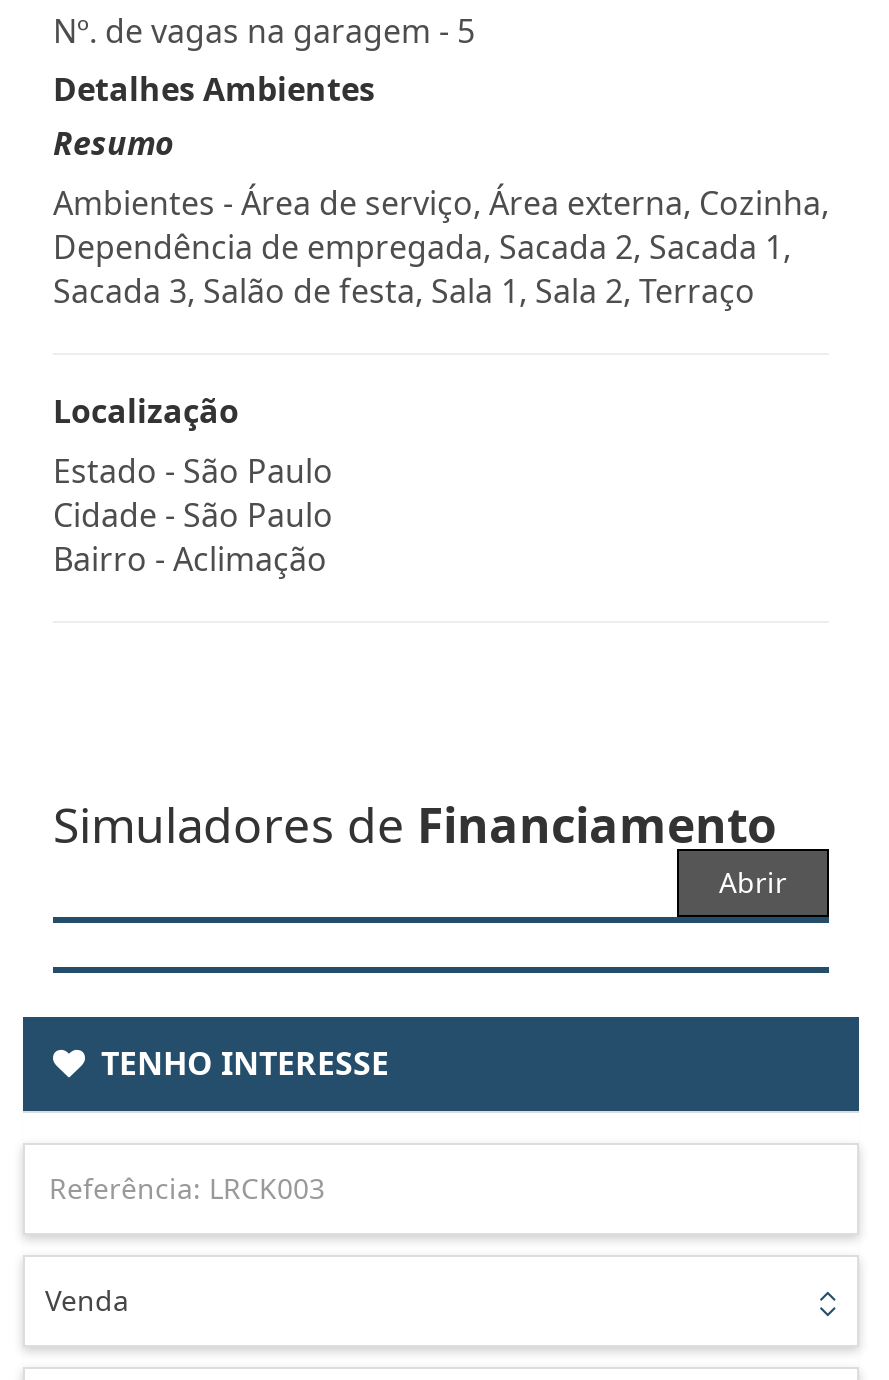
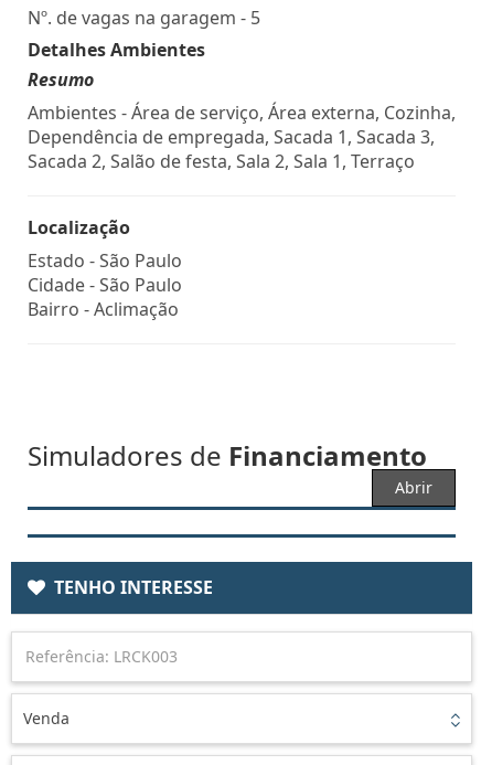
[53,225,791,269] Dependência de empregada, Sacada 2, Sacada 1, -> [28,125,435,149] Dependência de empregada, Sacada 1, Sacada 3,
[53,269,755,313] Sacada 3, Salão de festa, Sala 1, Sala 2, Terraço -> [28,149,415,173] Sacada 2, Salão de festa, Sala 2, Sala 1, Terraço

